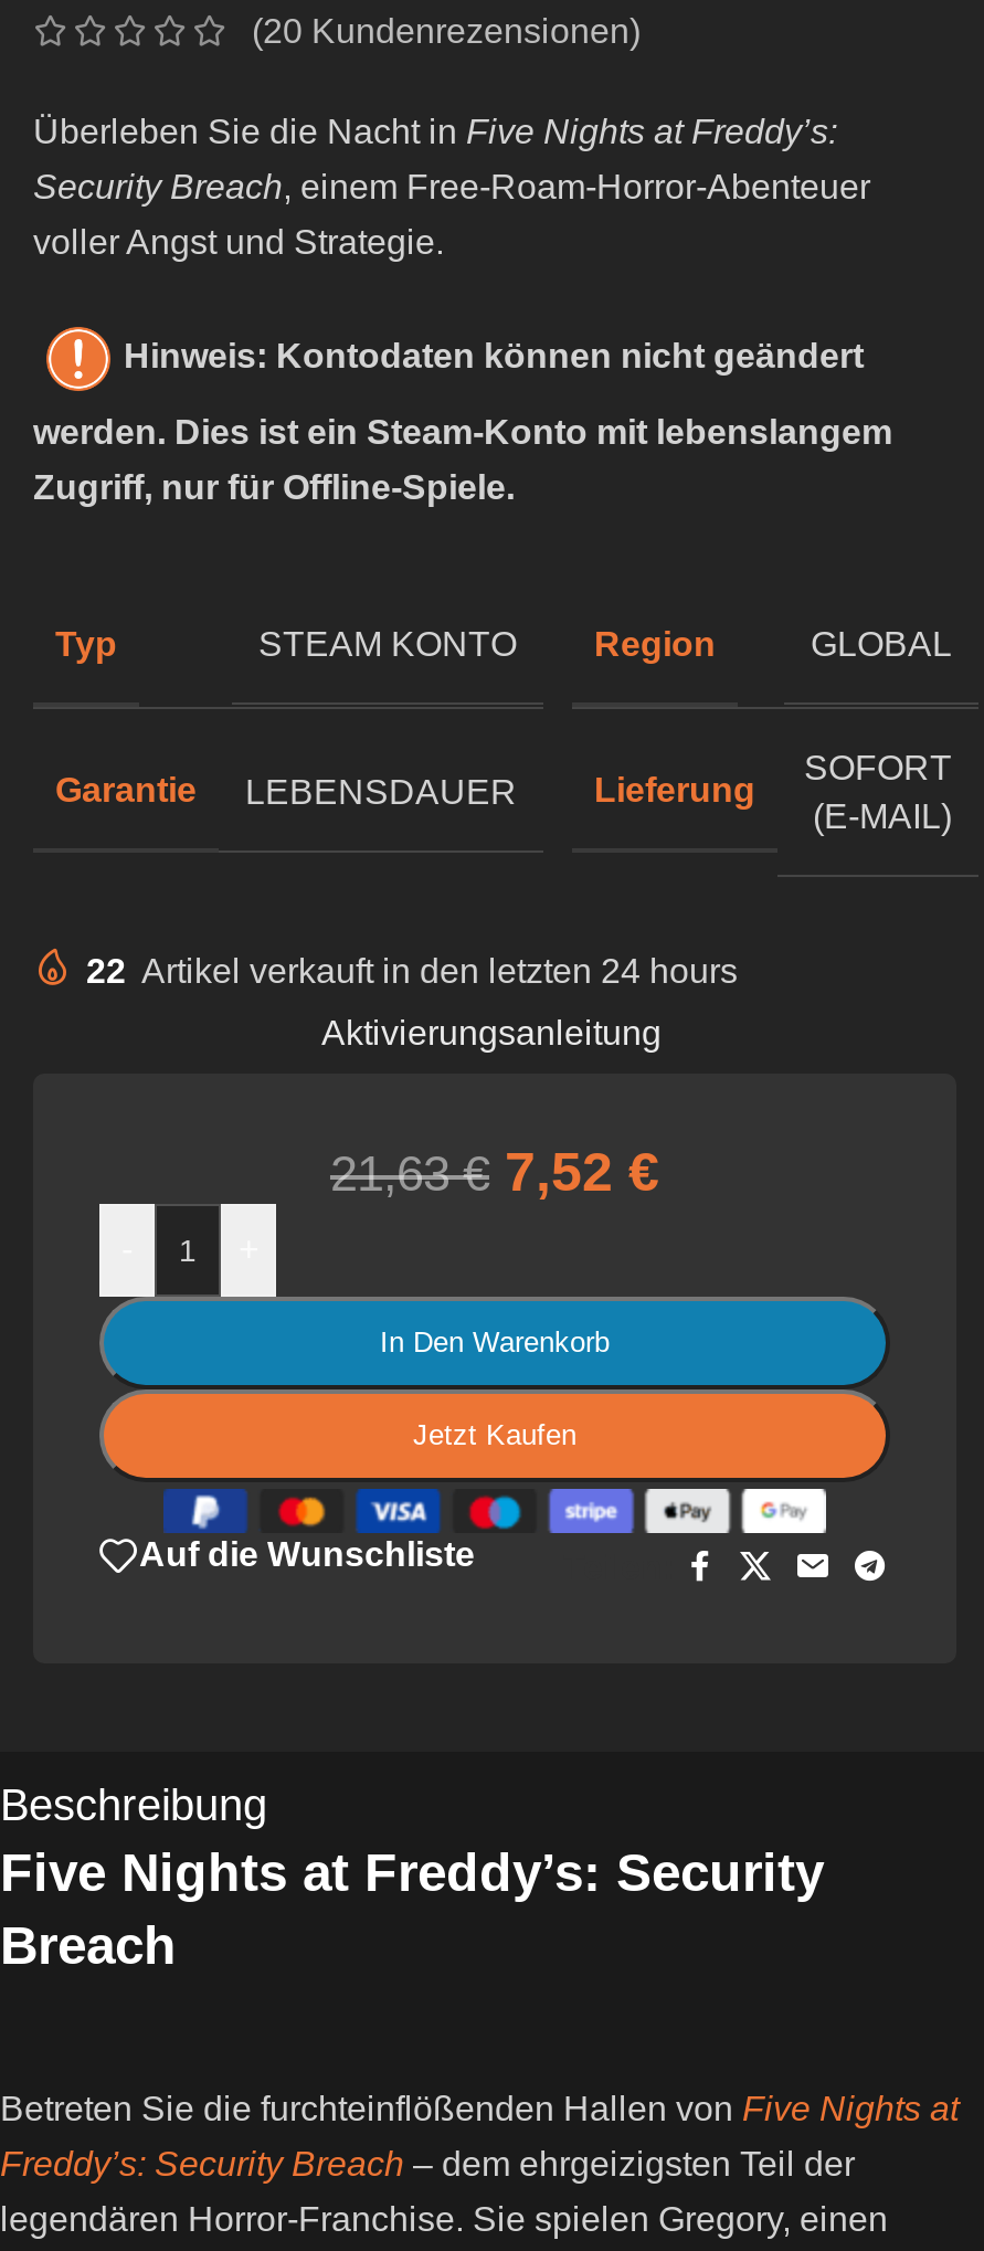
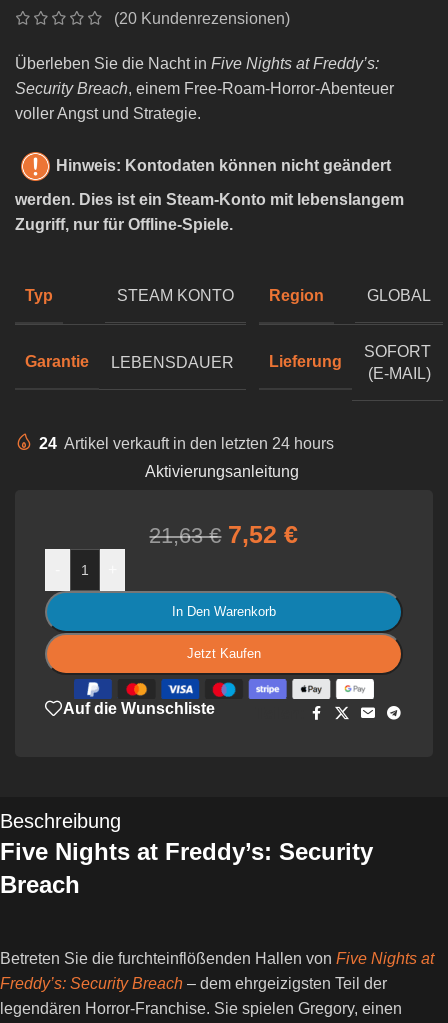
[86,952,738,989] 22 Artikel verkauft in den letzten 24 hours -> [39,435,334,452] 24 Artikel verkauft in den letzten 24 hours

